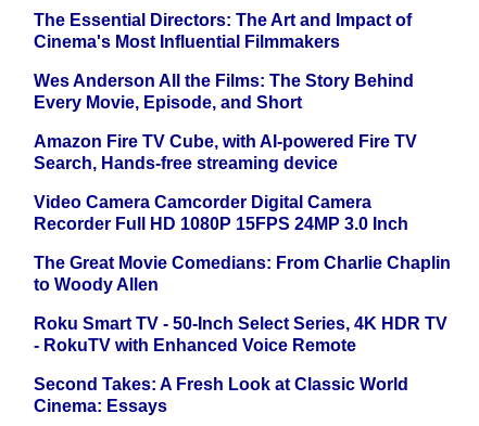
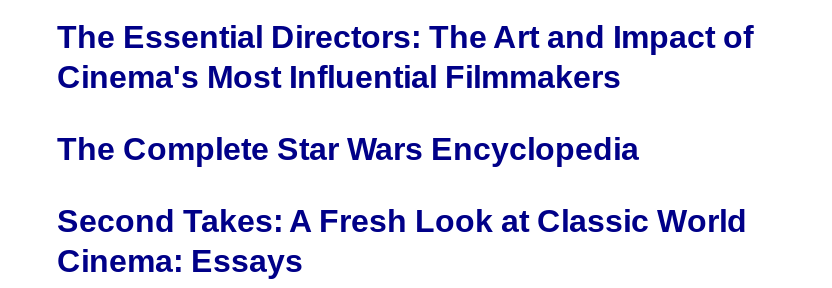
[34,72,451,355] Wes Anderson All the Films: The Story Behind | Every Movie, Episode, and Short | Amazon Fire TV Cube, with AI-powered Fire TV | Search, Hands-free streaming device | Video Camera Camcorder Digital Camera | Recorder Full HD 1080P 15FPS 24MP 3.0 Inch | The Great Movie Comedians: From Charlie Chaplin | to Woody Allen | Roku Smart TV - 50-Inch Select Series, 4K HDR TV | - RokuTV with Enhanced Voice Remote -> [57,133,639,167] The Complete Star Wars Encyclopedia

